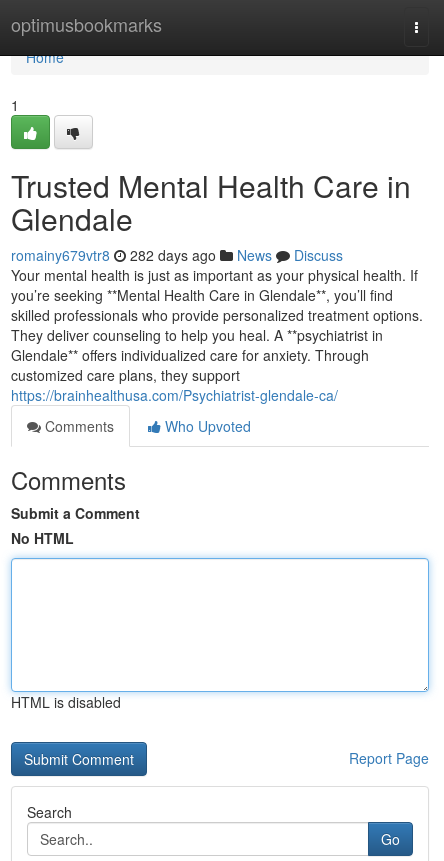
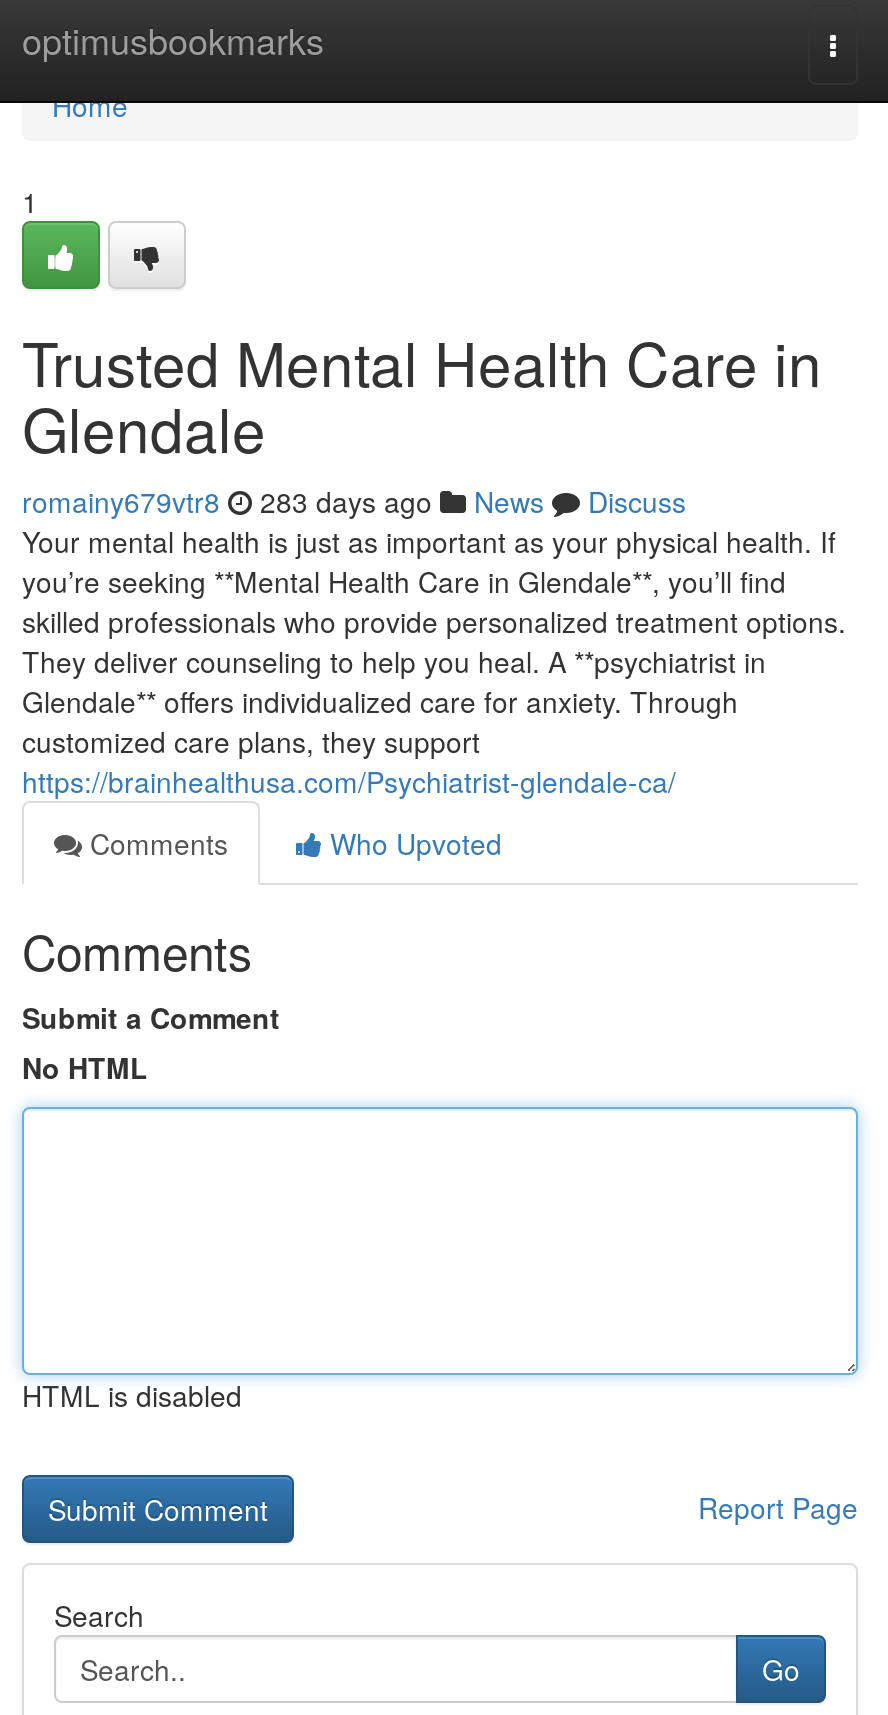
[11,245,343,265] romainy679vtr8 282 days ago News Discuss -> [22,481,686,521] romainy679vtr8 283 days ago News Discuss

